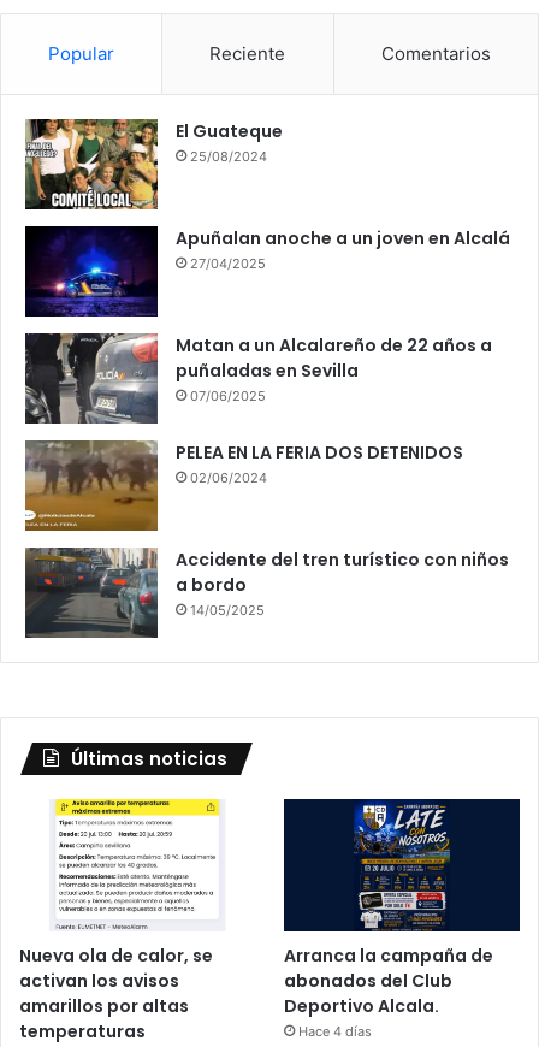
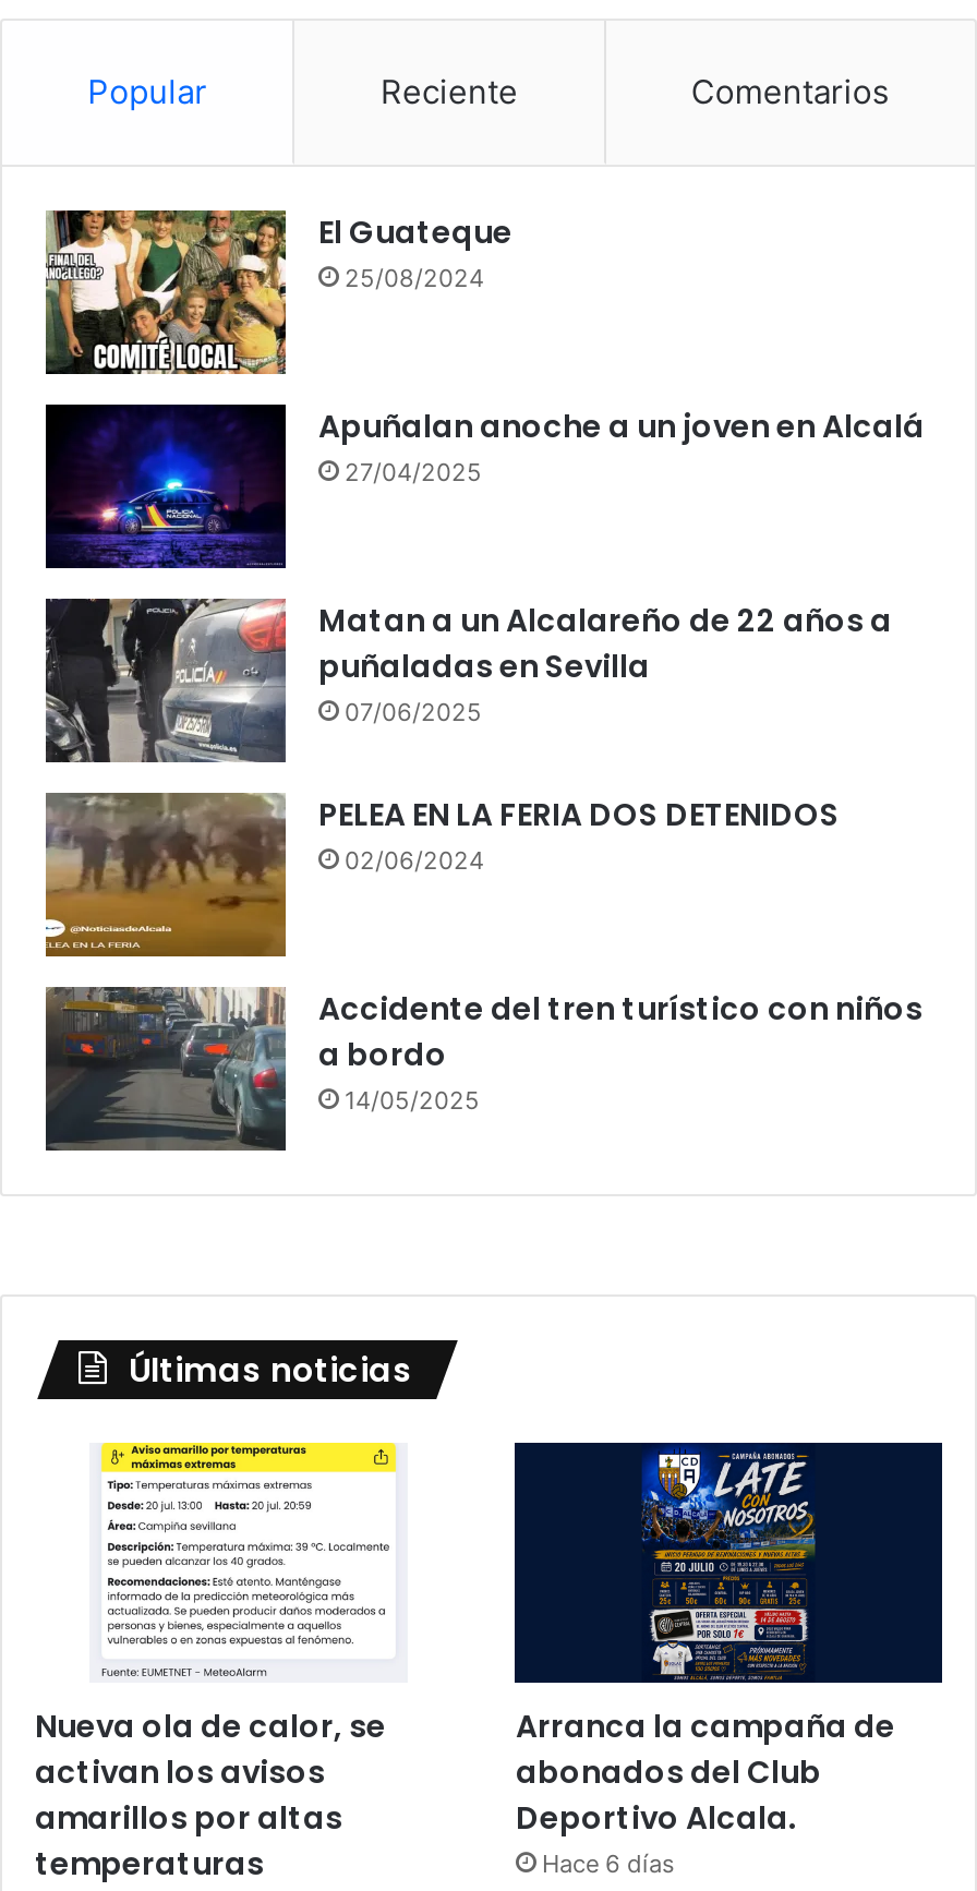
[299,1023,372,1040] Hace 4 días -> [542,1848,675,1878] Hace 6 días

